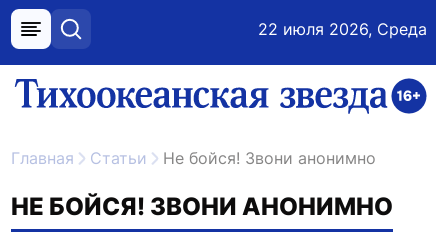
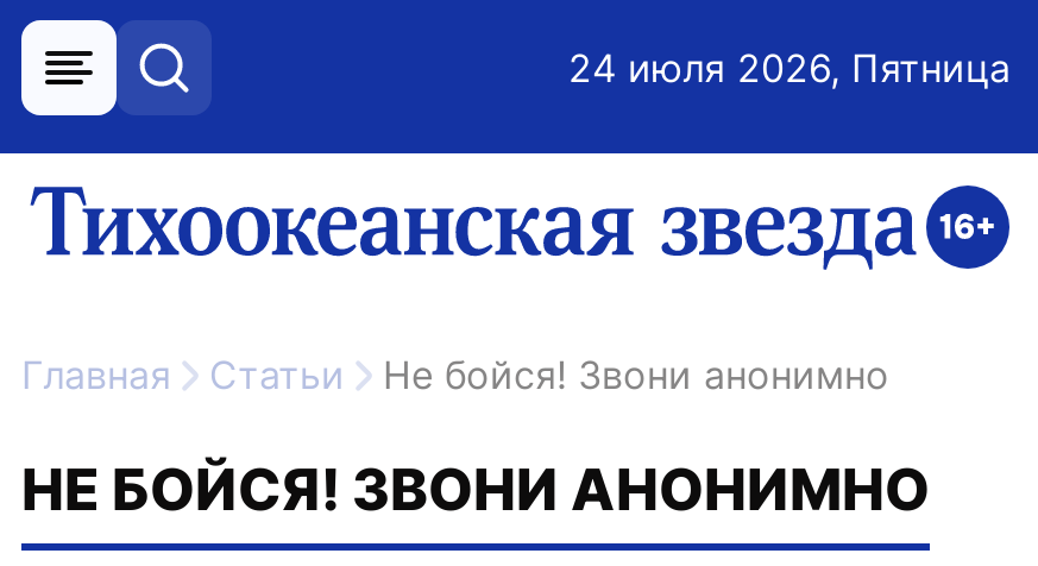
[258,19,427,39] 22 июля 2026, Среда -> [568,44,1011,92] 24 июля 2026, Пятница

